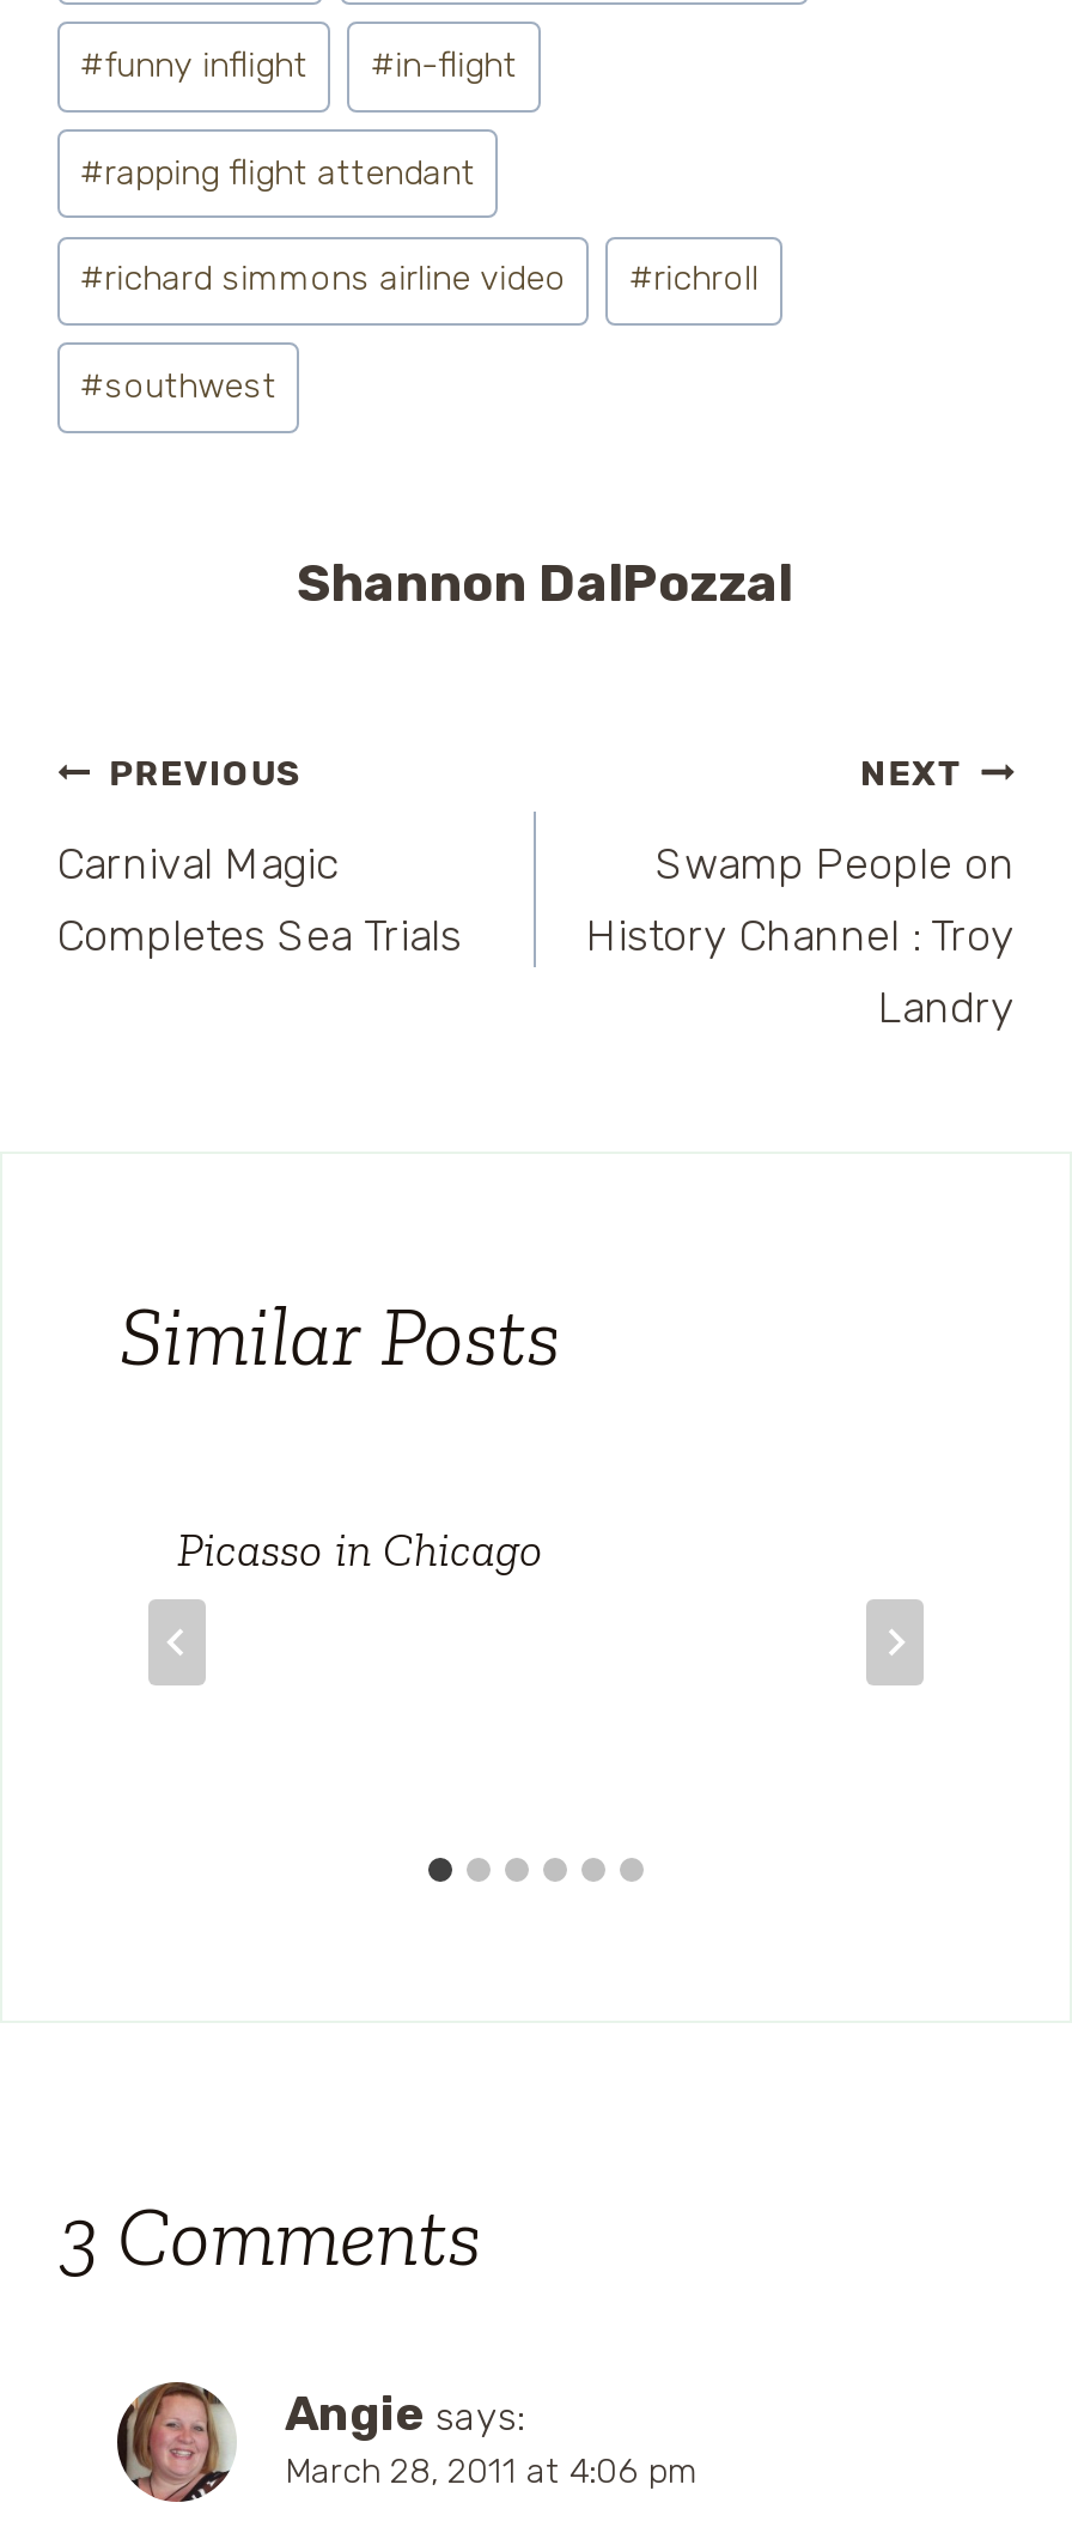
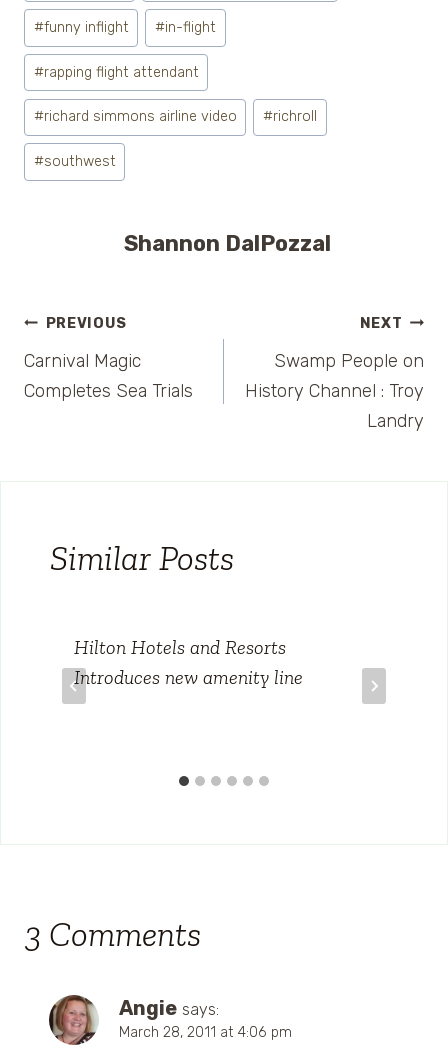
[177,1520,543,1577] Picasso in Chicago -> [74,635,303,689] Hilton Hotels and Resorts | Introduces new amenity line

